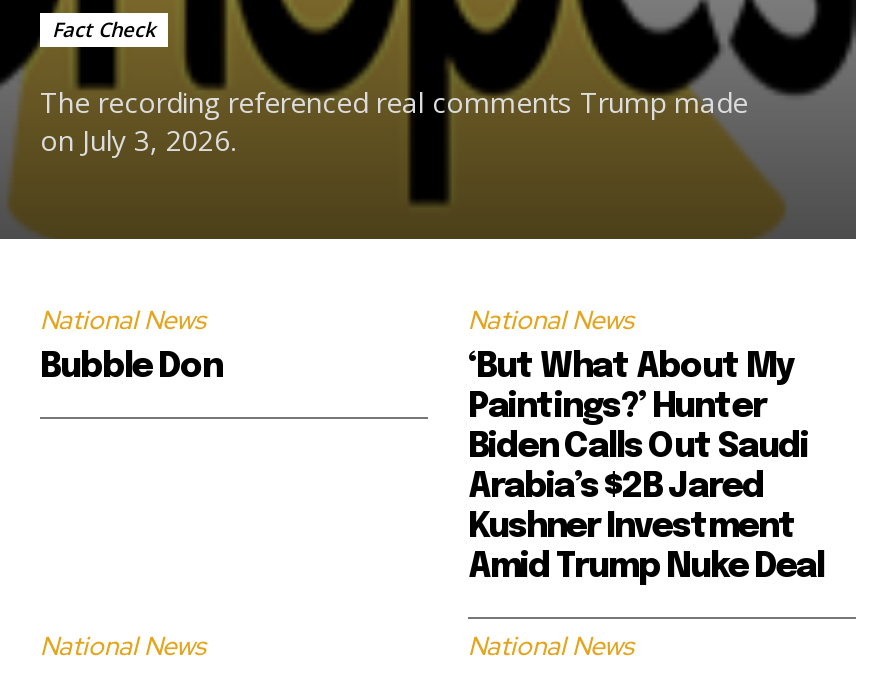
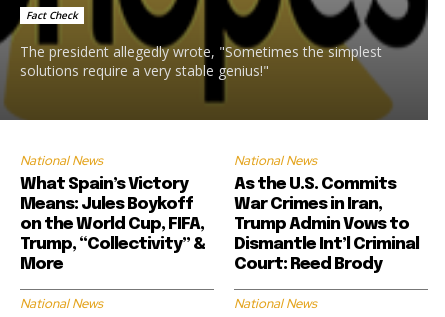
[40,84,748,160] The recording referenced real comments Trump made | on July 3, 2026. -> [20,42,382,80] The president allegedly wrote, "Sometimes the simplest | solutions require a very stable genius!"
[40,352,222,386] Bubble Don -> [20,176,205,273] What Spain’s Victory | Means: Jules Boykoff | on the World Cup, FIFA, | Trump, “Collectivity” & | More
[468,352,824,586] ‘But What About My | Paintings?’ Hunter | Biden Calls Out Saudi | Arabia’s $2B Jared | Kushner Investment | Amid Trump Nuke Deal -> [234,176,419,273] As the U.S. Commits | War Crimes in Iran, | Trump Admin Vows to | Dismantle Int’l Criminal | Court: Reed Brody

